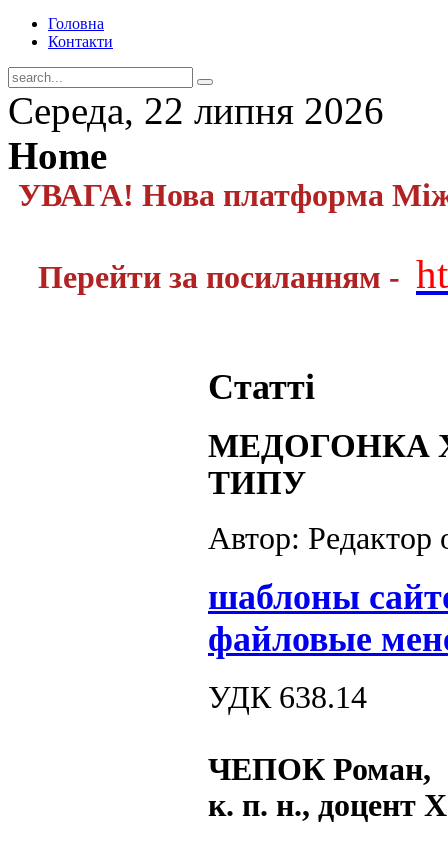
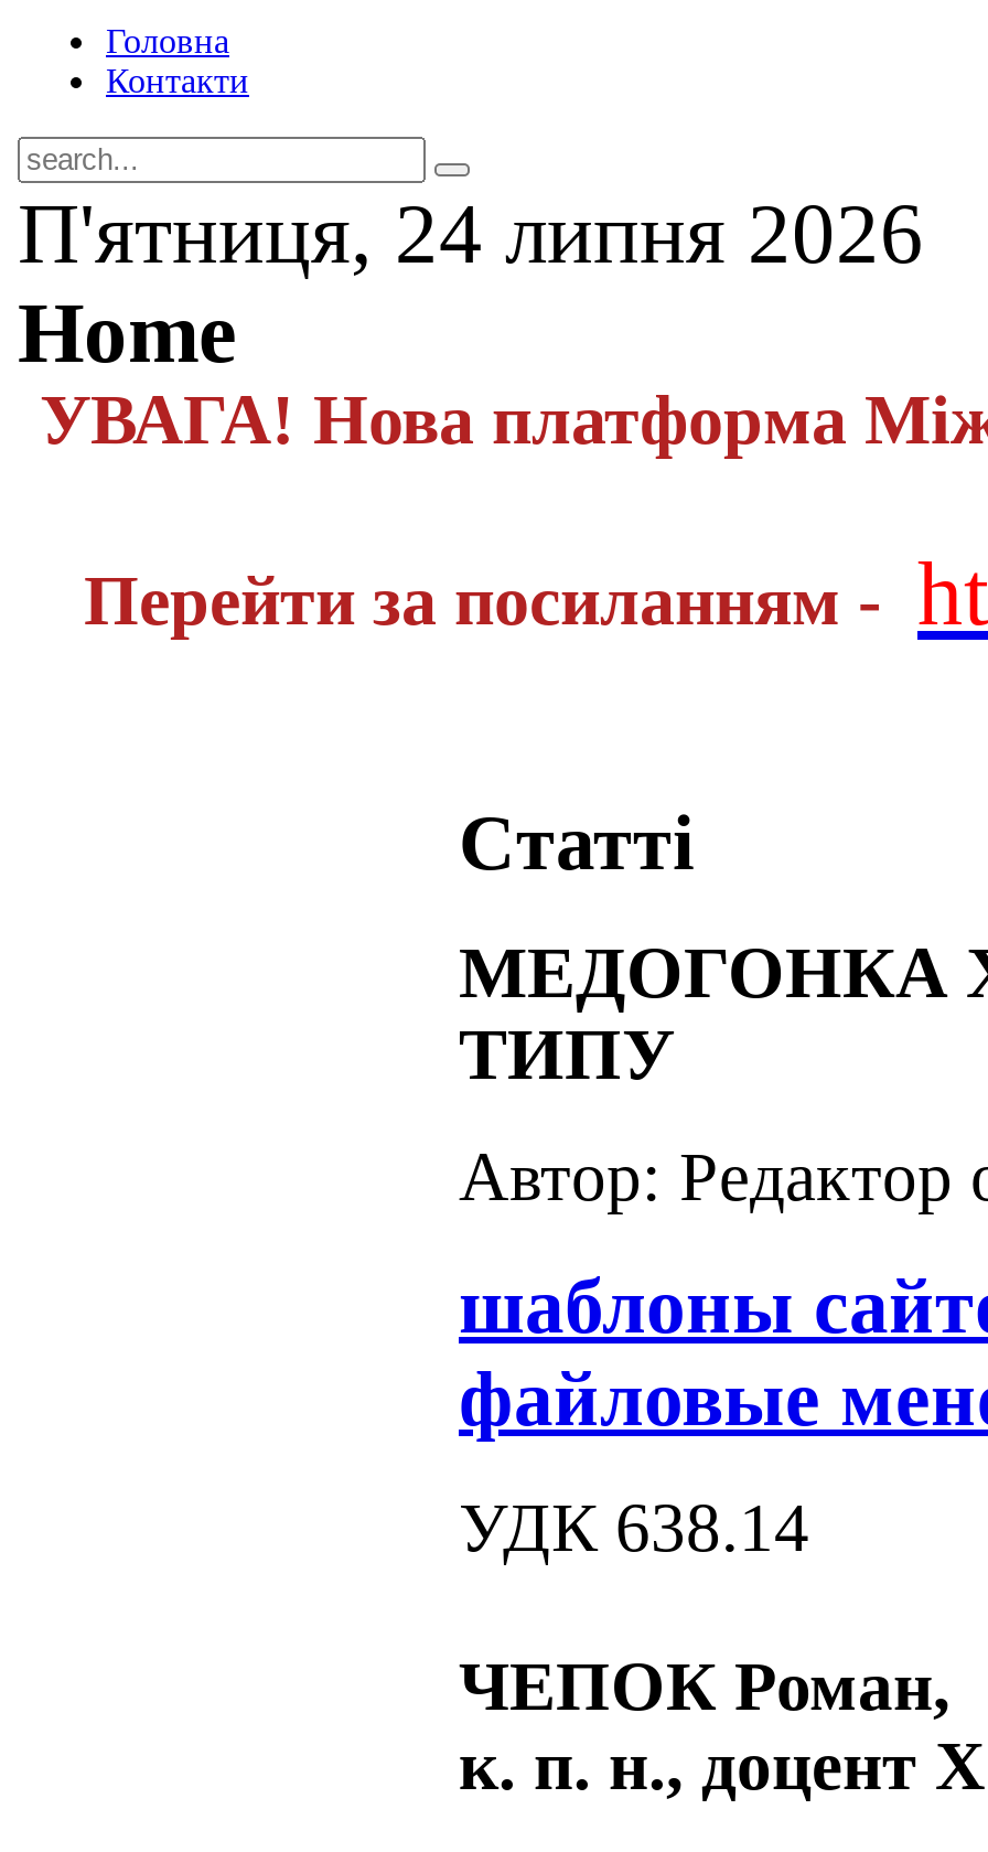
[8,89,384,132] Середа, 22 липня 2026 -> [18,185,924,280] П'ятниця, 24 липня 2026

